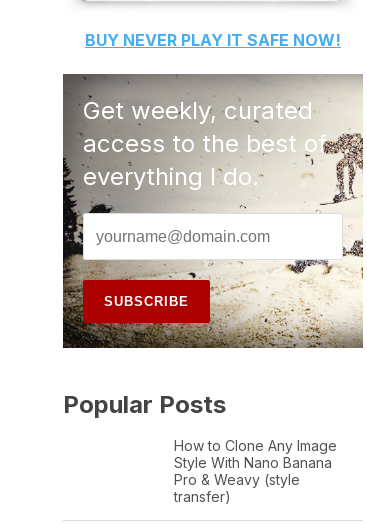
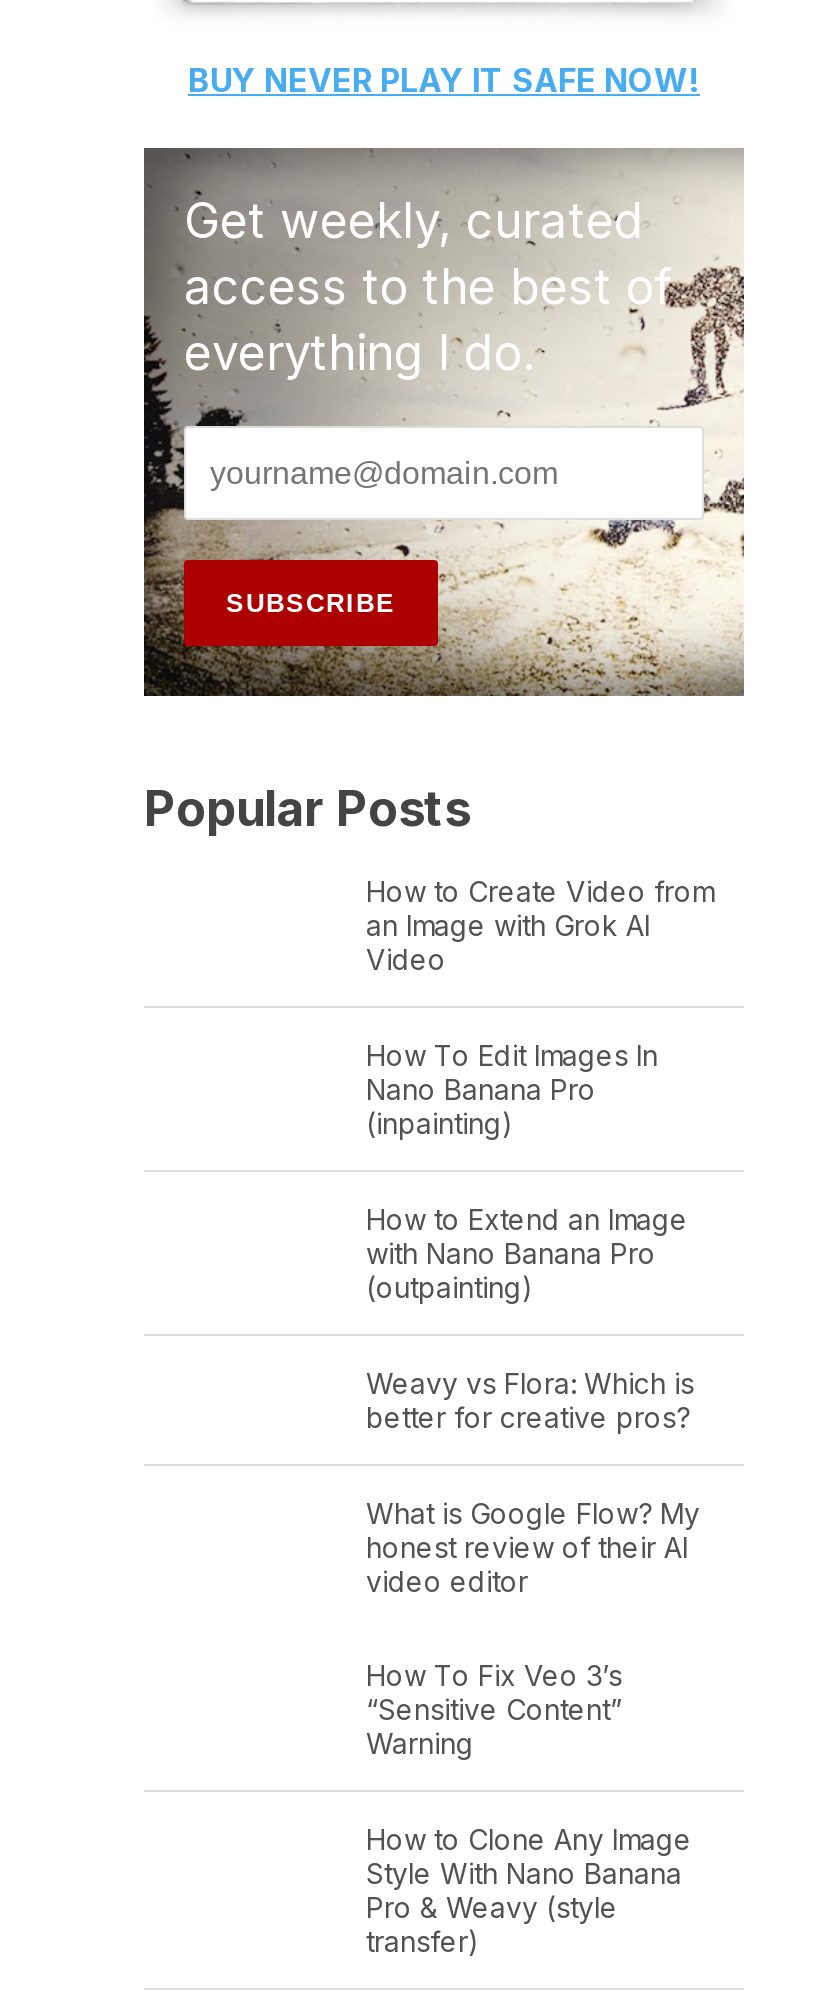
none -> [366,875,714,1761] How to Create Video from | an Image with Grok AI | Video | How To Edit Images In | Nano Banana Pro | (inpainting) | How to Extend an Image | with Nano Banana Pro | (outpainting) | Weavy vs Flora: Which is | better for creative pros? | What is Google Flow? My | honest review of their AI | video editor | How To Fix Veo 3’s | “Sensitive Content” | Warning

